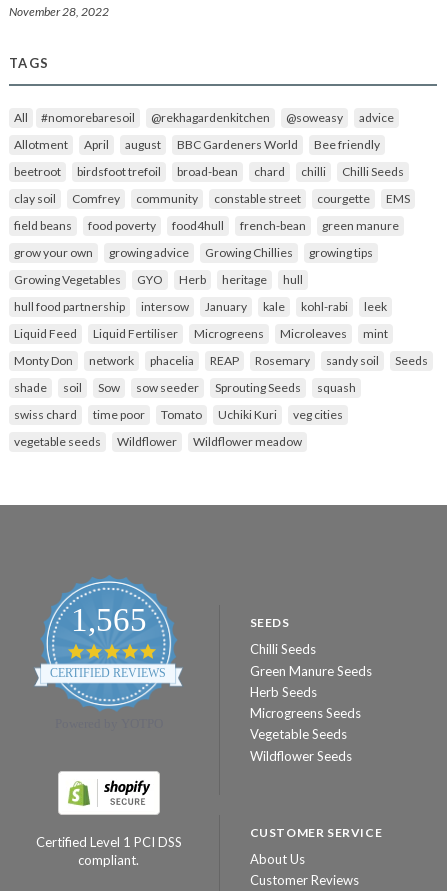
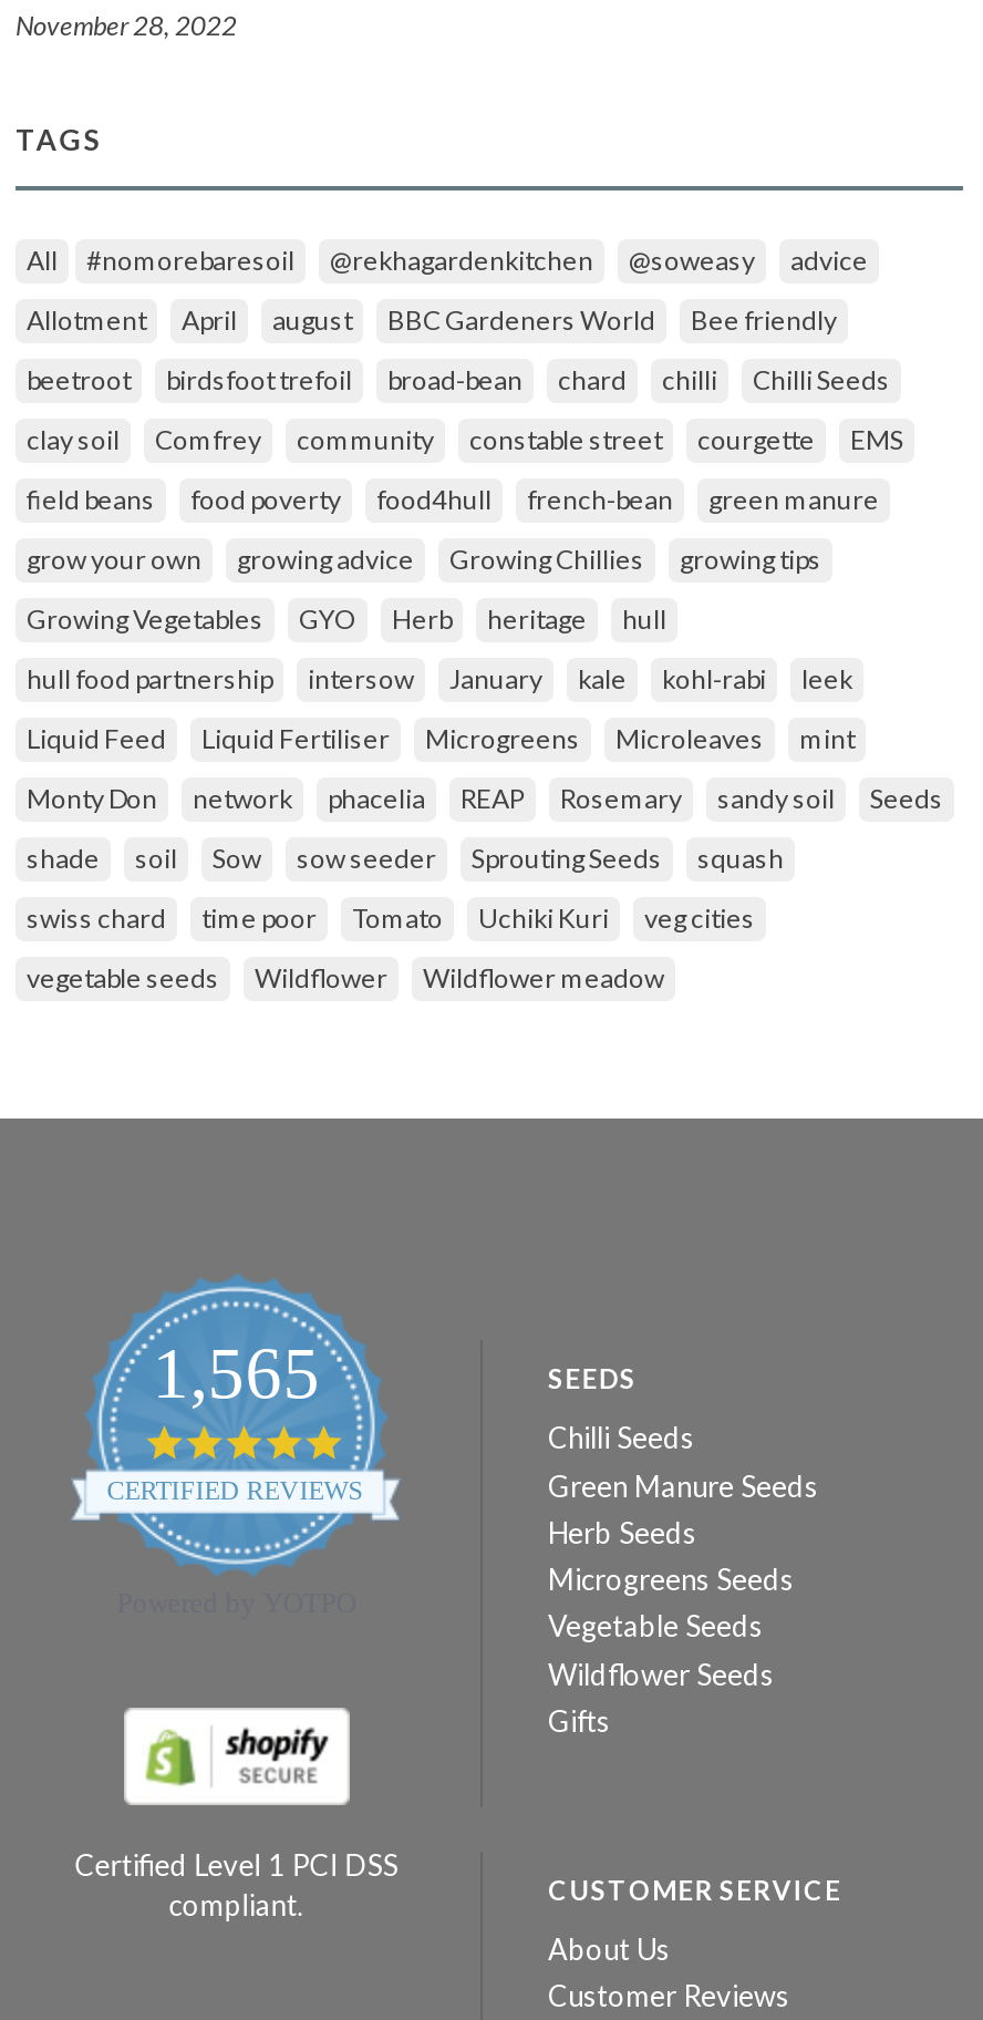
none -> [548,1703,610,1738] Gifts

